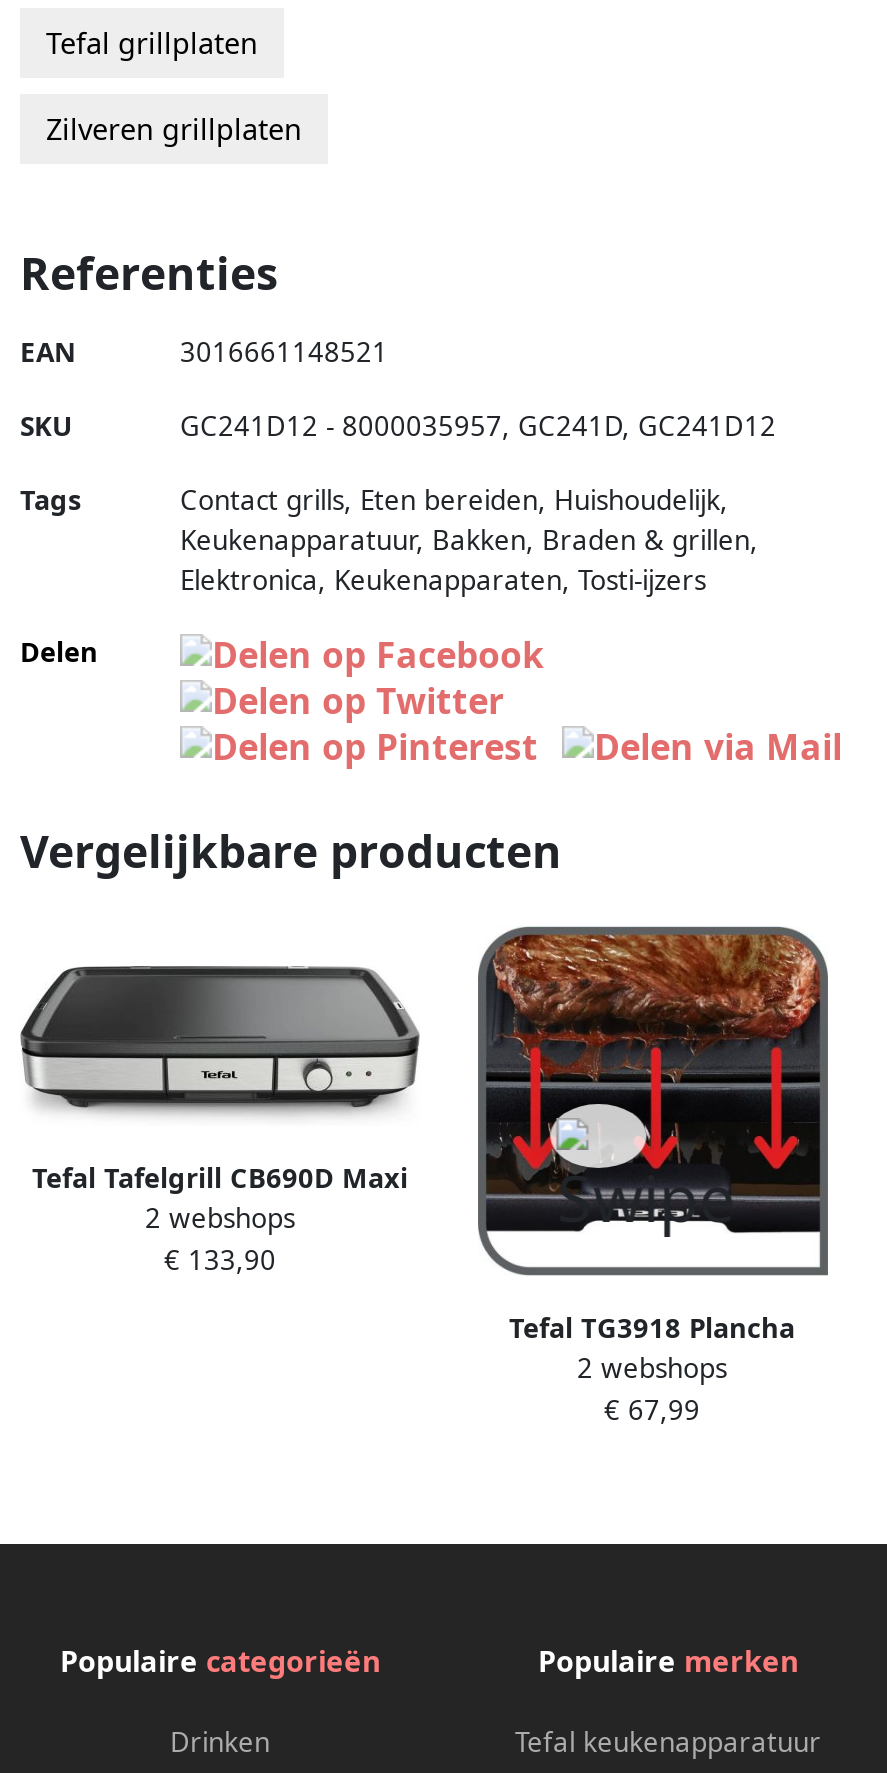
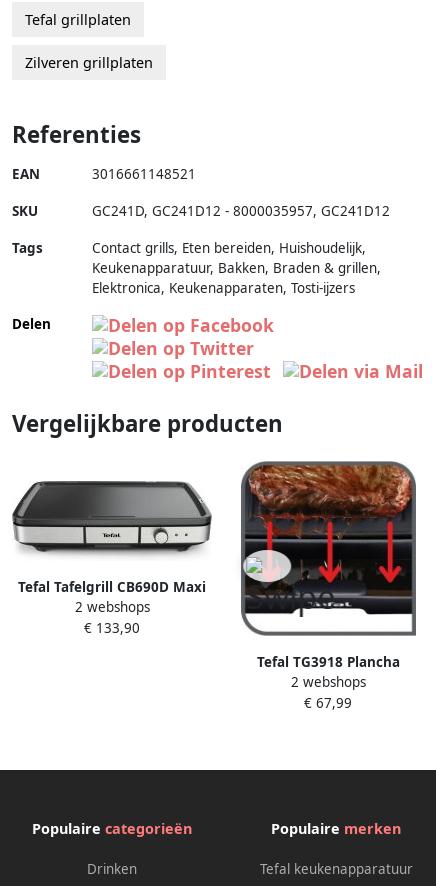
[180,408,776,444] GC241D12 - 8000035957, GC241D, GC241D12 -> [92,202,390,220] GC241D, GC241D12 - 8000035957, GC241D12
[482,1102,648,1170] [image] -> [243,549,325,583] [image]

